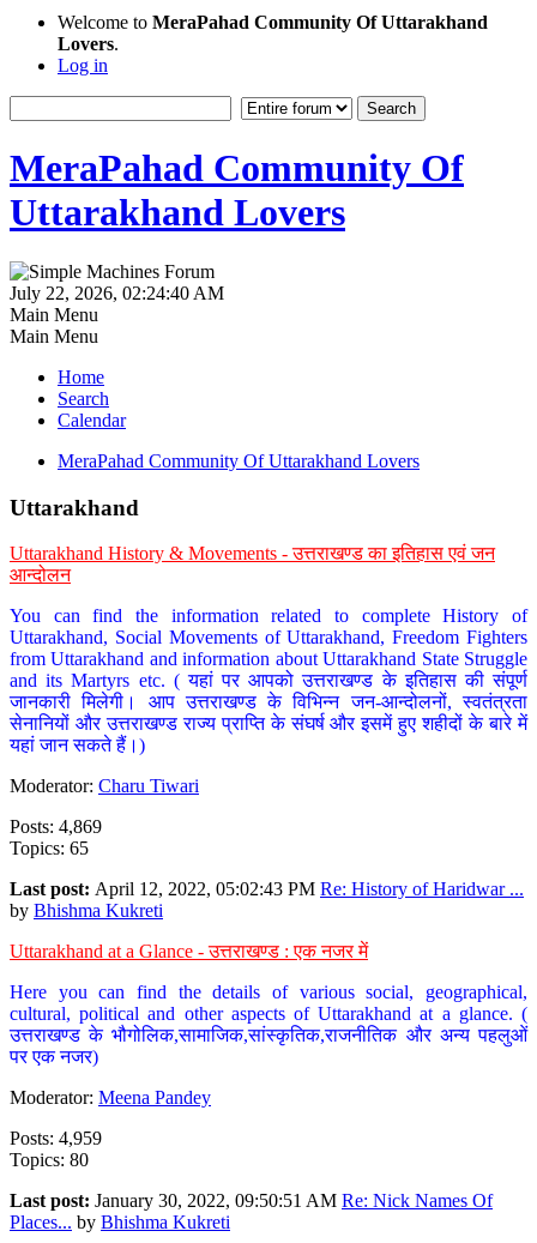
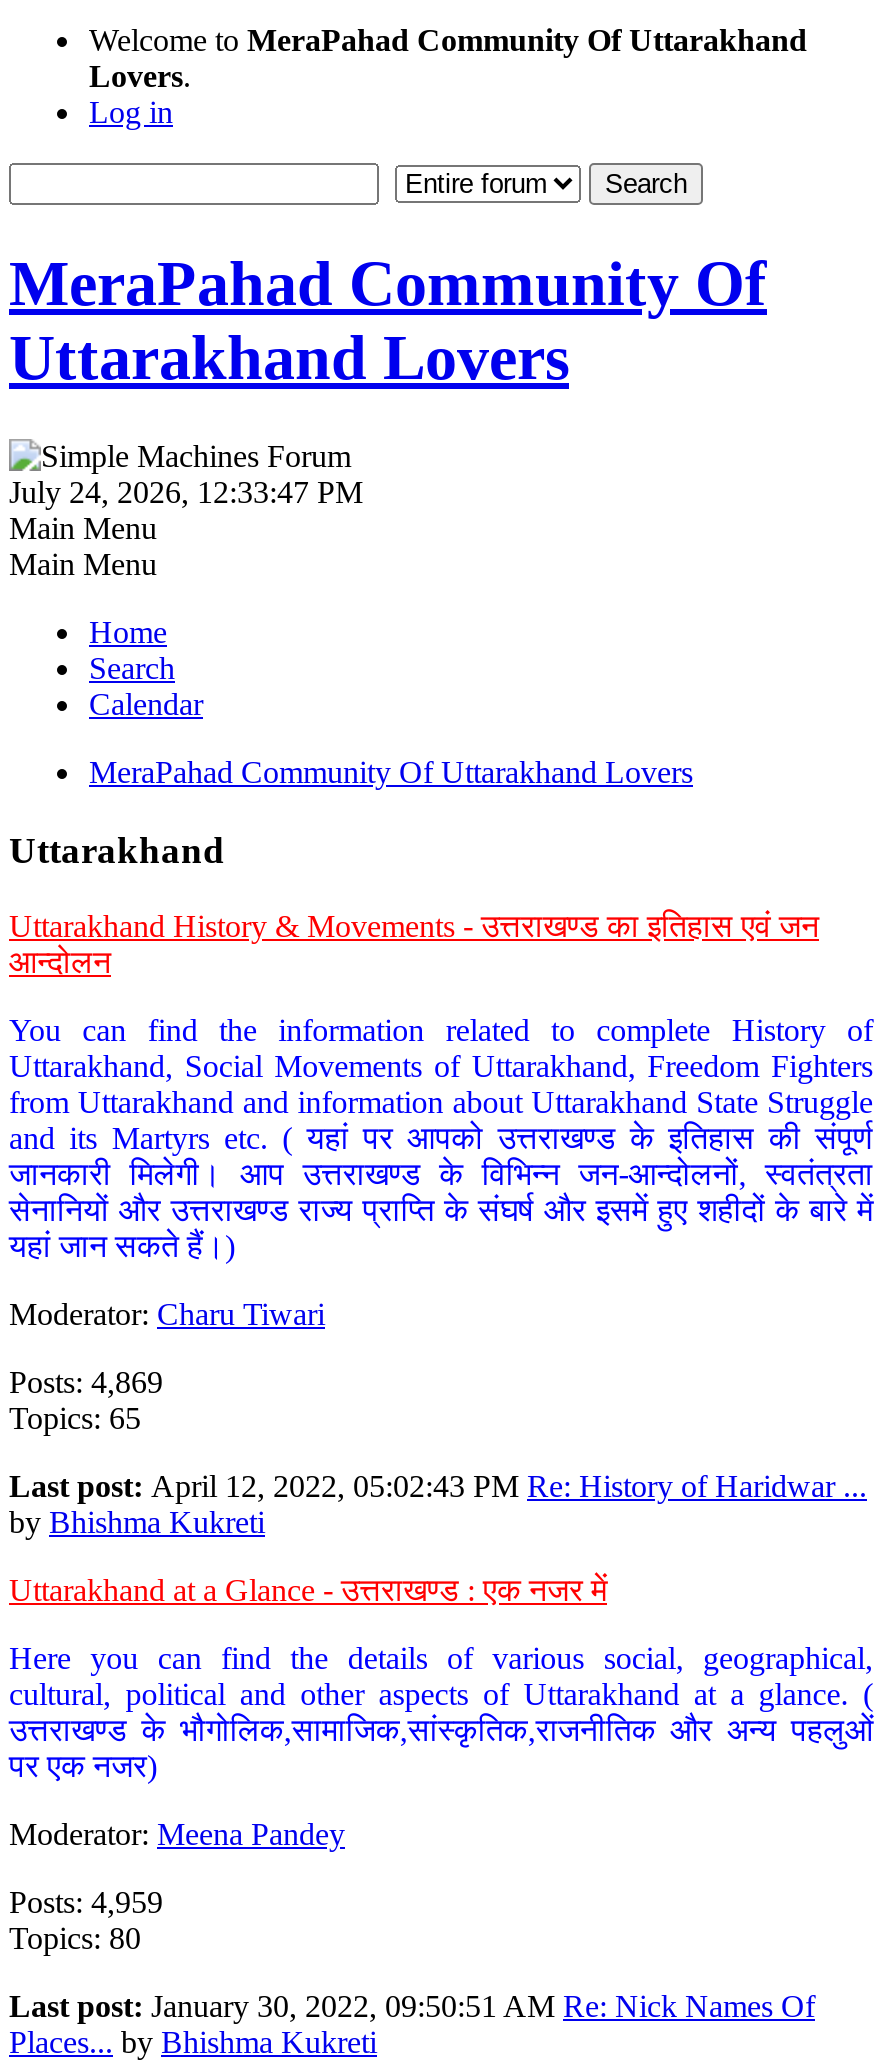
[10,283,224,303] July 22, 2026, 02:24:40 AM -> [9,475,363,509] July 24, 2026, 12:33:47 PM

